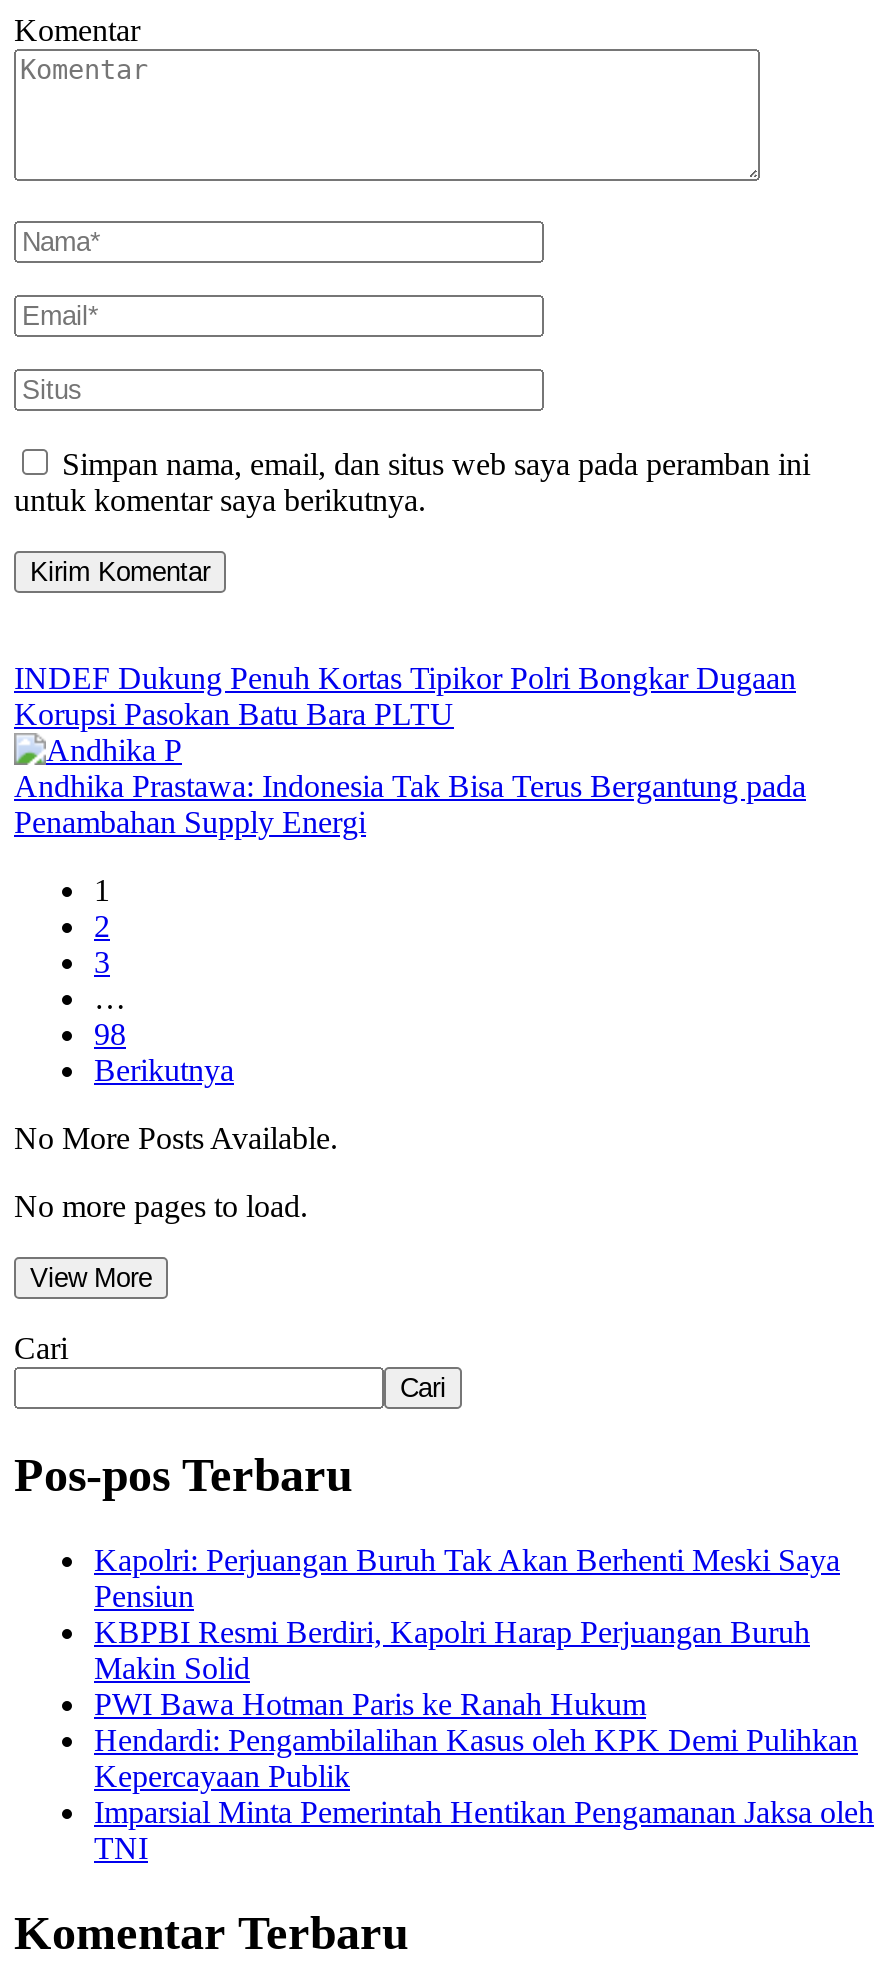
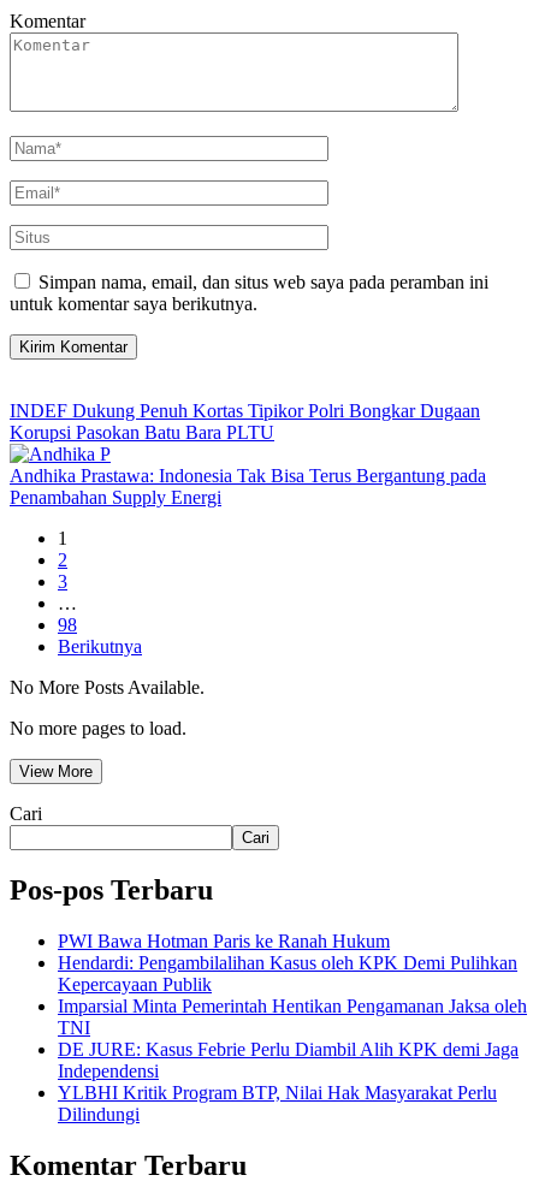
[94,1543,840,1685] Kapolri: Perjuangan Buruh Tak Akan Berhenti Meski Saya | Pensiun | KBPBI Resmi Berdiri, Kapolri Harap Perjuangan Buruh | Makin Solid -> none
moved [94,1687,874,1865] -> [58,931,527,1038]: PWI Bawa Hotman Paris ke Ranah Hukum | Hendardi: Pengambilalihan Kasus oleh KPK Demi Pulihkan | Kepercayaan Publik | Imparsial Minta Pemerintah Hentikan Pengamanan Jaksa oleh | TNI
none -> [58,1039,519,1124] DE JURE: Kasus Febrie Perlu Diambil Alih KPK demi Jaga | Independensi | YLBHI Kritik Program BTP, Nilai Hak Masyarakat Perlu | Dilindungi

